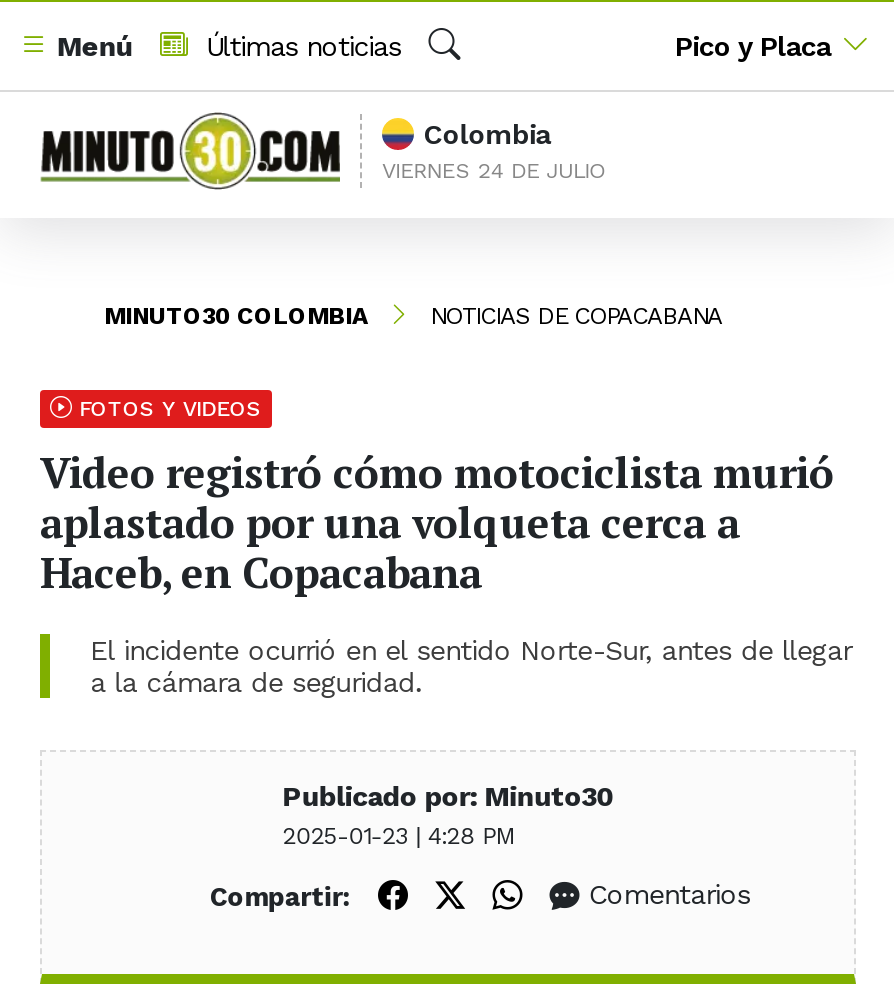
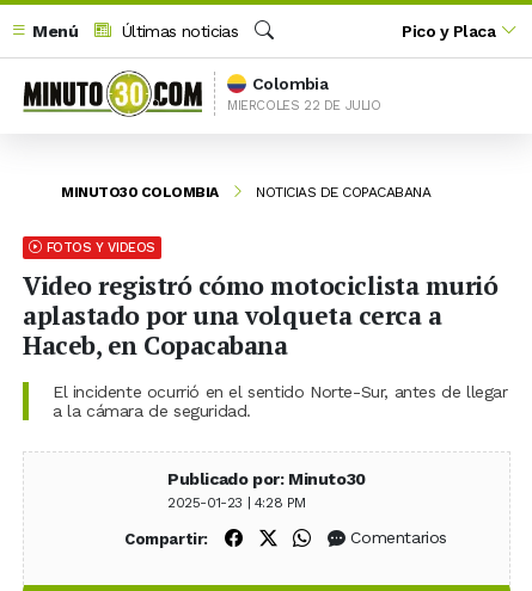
[382,158,607,184] VIERNES 24 DE JULIO -> [227,98,381,113] MIERCOLES 22 DE JULIO

